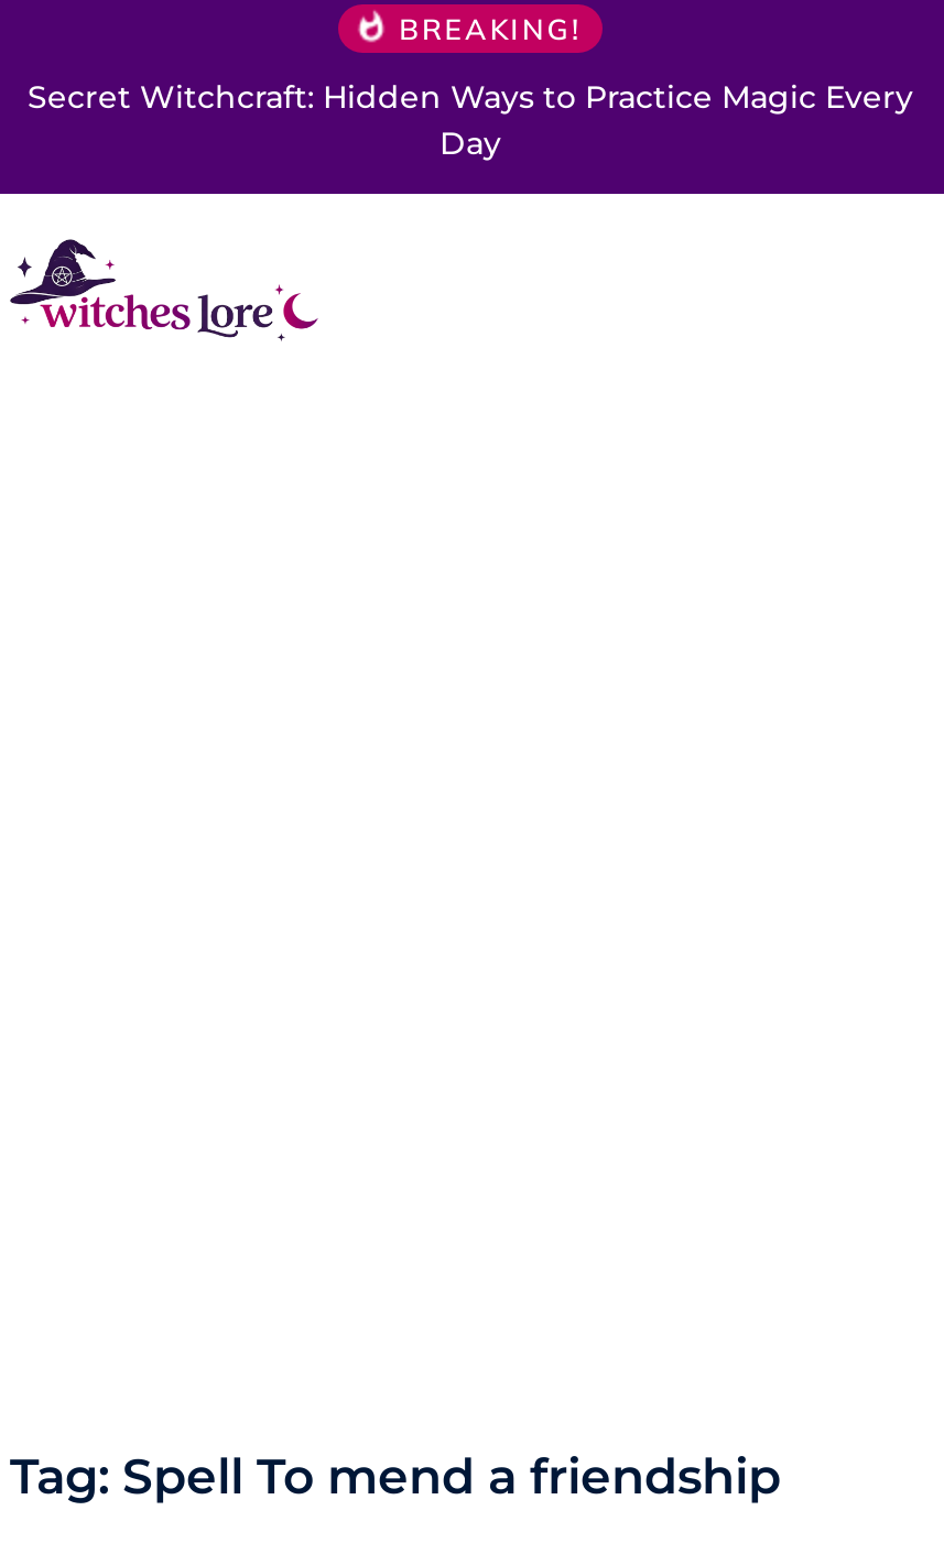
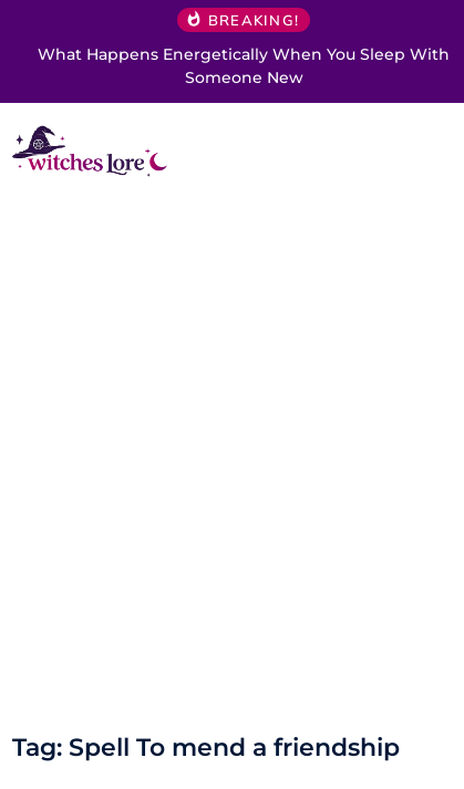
[28,77,913,163] Secret Witchcraft: Hidden Ways to Practice Magic Every | Day -> [38,44,450,87] What Happens Energetically When You Sleep With | Someone New

